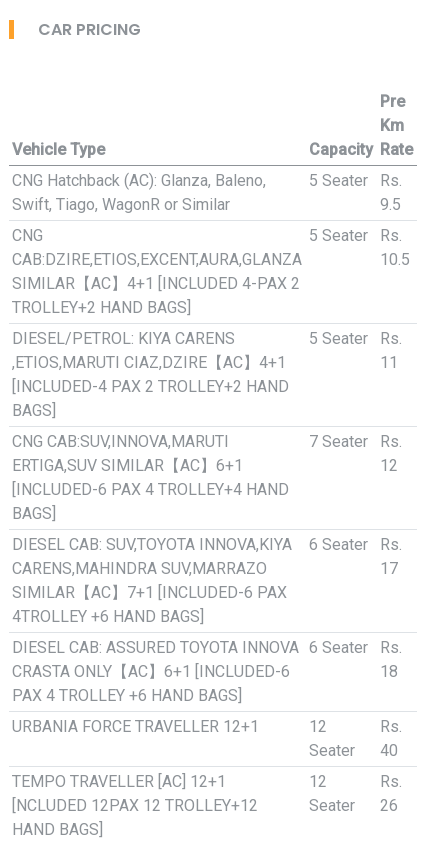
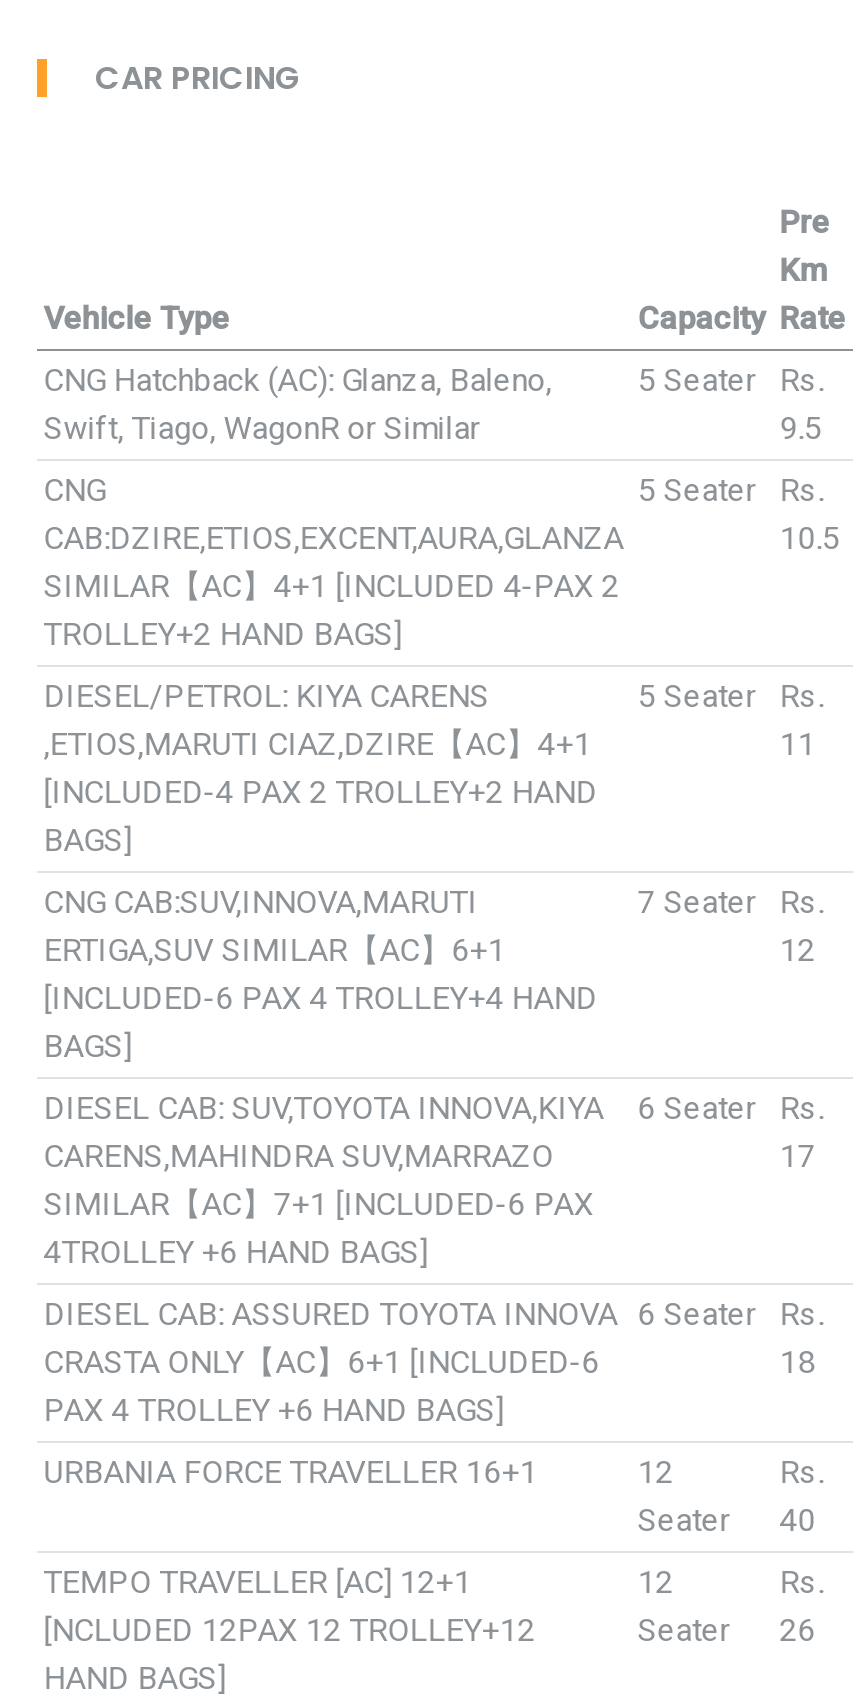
[12,717,259,736] URBANIA FORCE TRAVELLER 12+1 -> [43,1453,537,1491] URBANIA FORCE TRAVELLER 16+1

